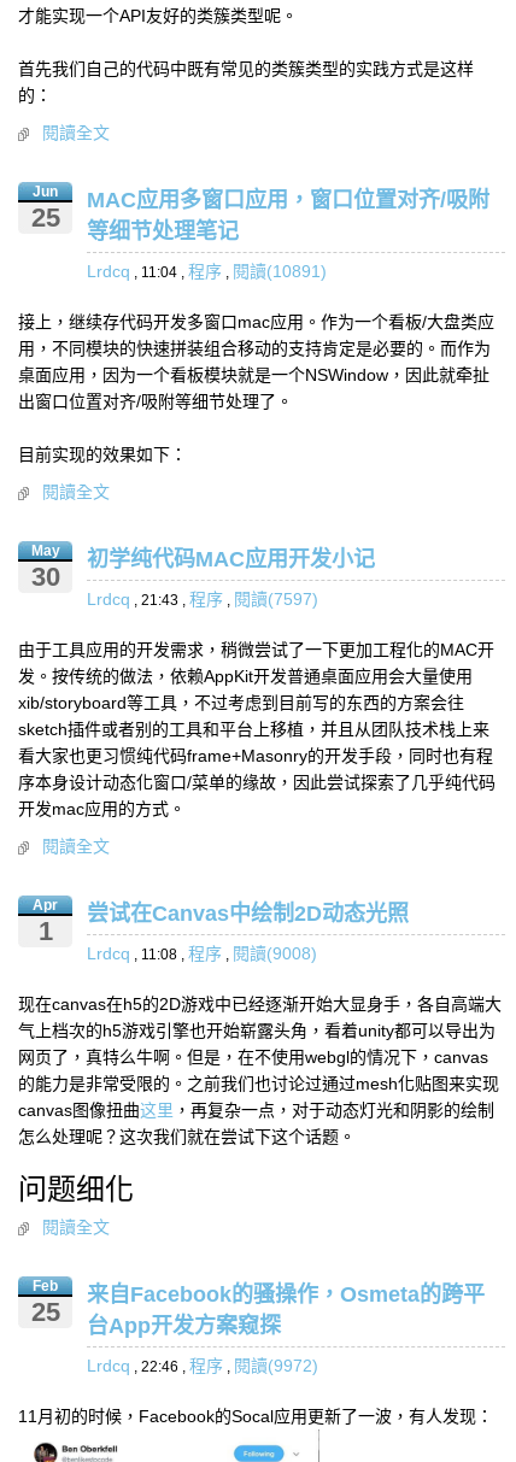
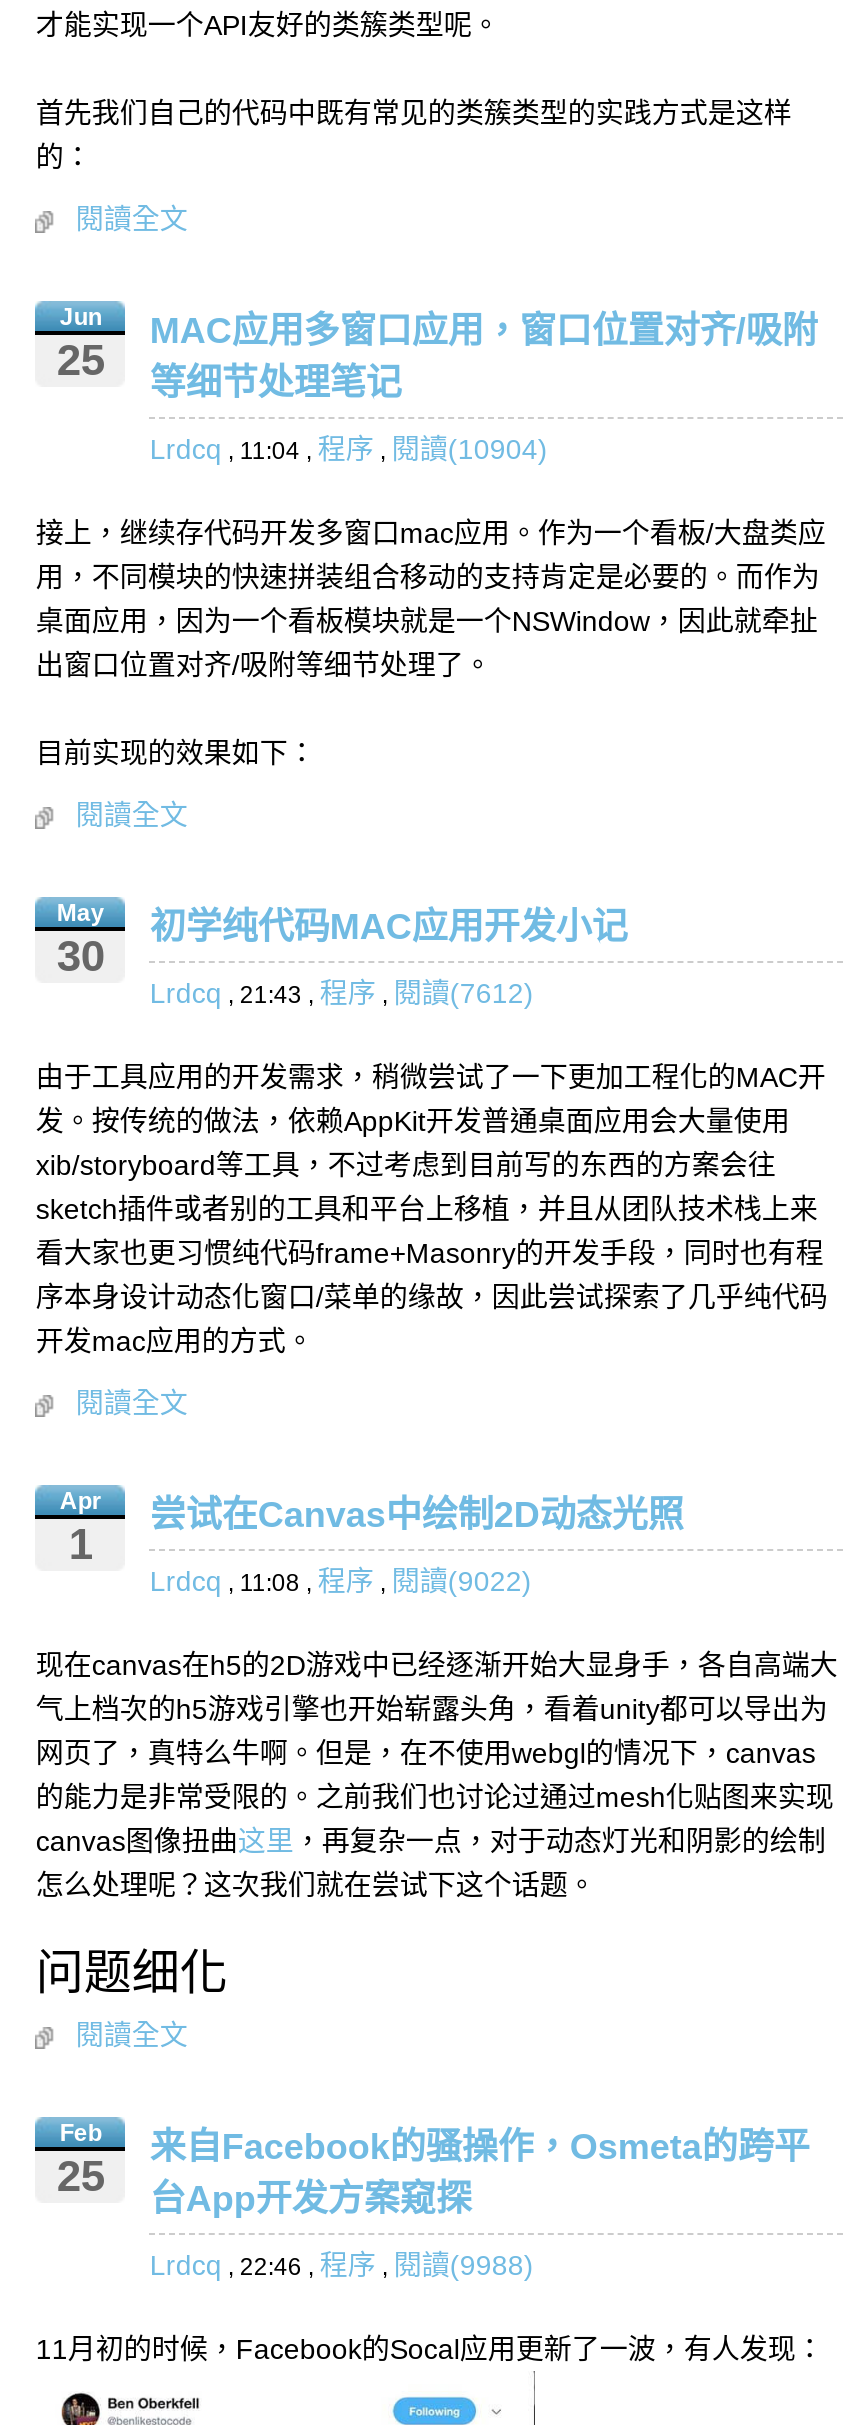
[87,262,327,281] Lrdcq, 11:04 ,程序,閱讀(10891) -> [150,433,548,465] Lrdcq, 11:04 ,程序,閱讀(10904)
[87,589,319,609] Lrdcq, 21:43 ,程序,閱讀(7597) -> [150,977,534,1009] Lrdcq, 21:43 ,程序,閱讀(7612)
[87,944,318,963] Lrdcq, 11:08 ,程序,閱讀(9008) -> [150,1565,532,1597] Lrdcq, 11:08 ,程序,閱讀(9022)
[87,1356,319,1375] Lrdcq, 22:46 ,程序,閱讀(9972) -> [150,2249,534,2281] Lrdcq, 22:46 ,程序,閱讀(9988)

